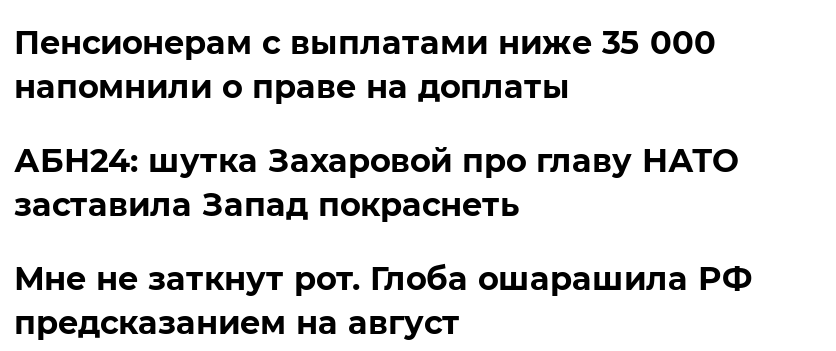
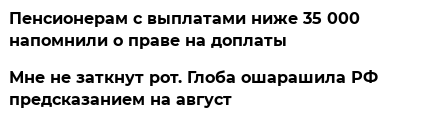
[14,142,738,224] АБН24: шутка Захаровой про главу НАТО | заставила Запад покраснеть -> none

